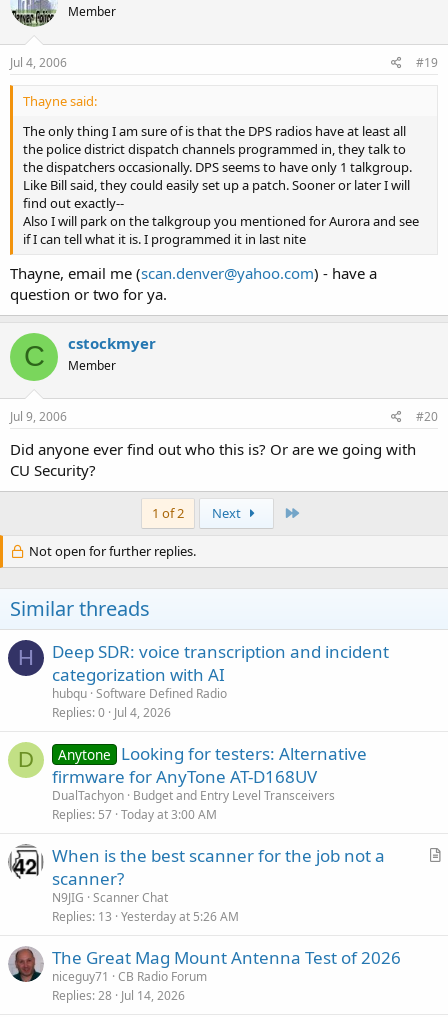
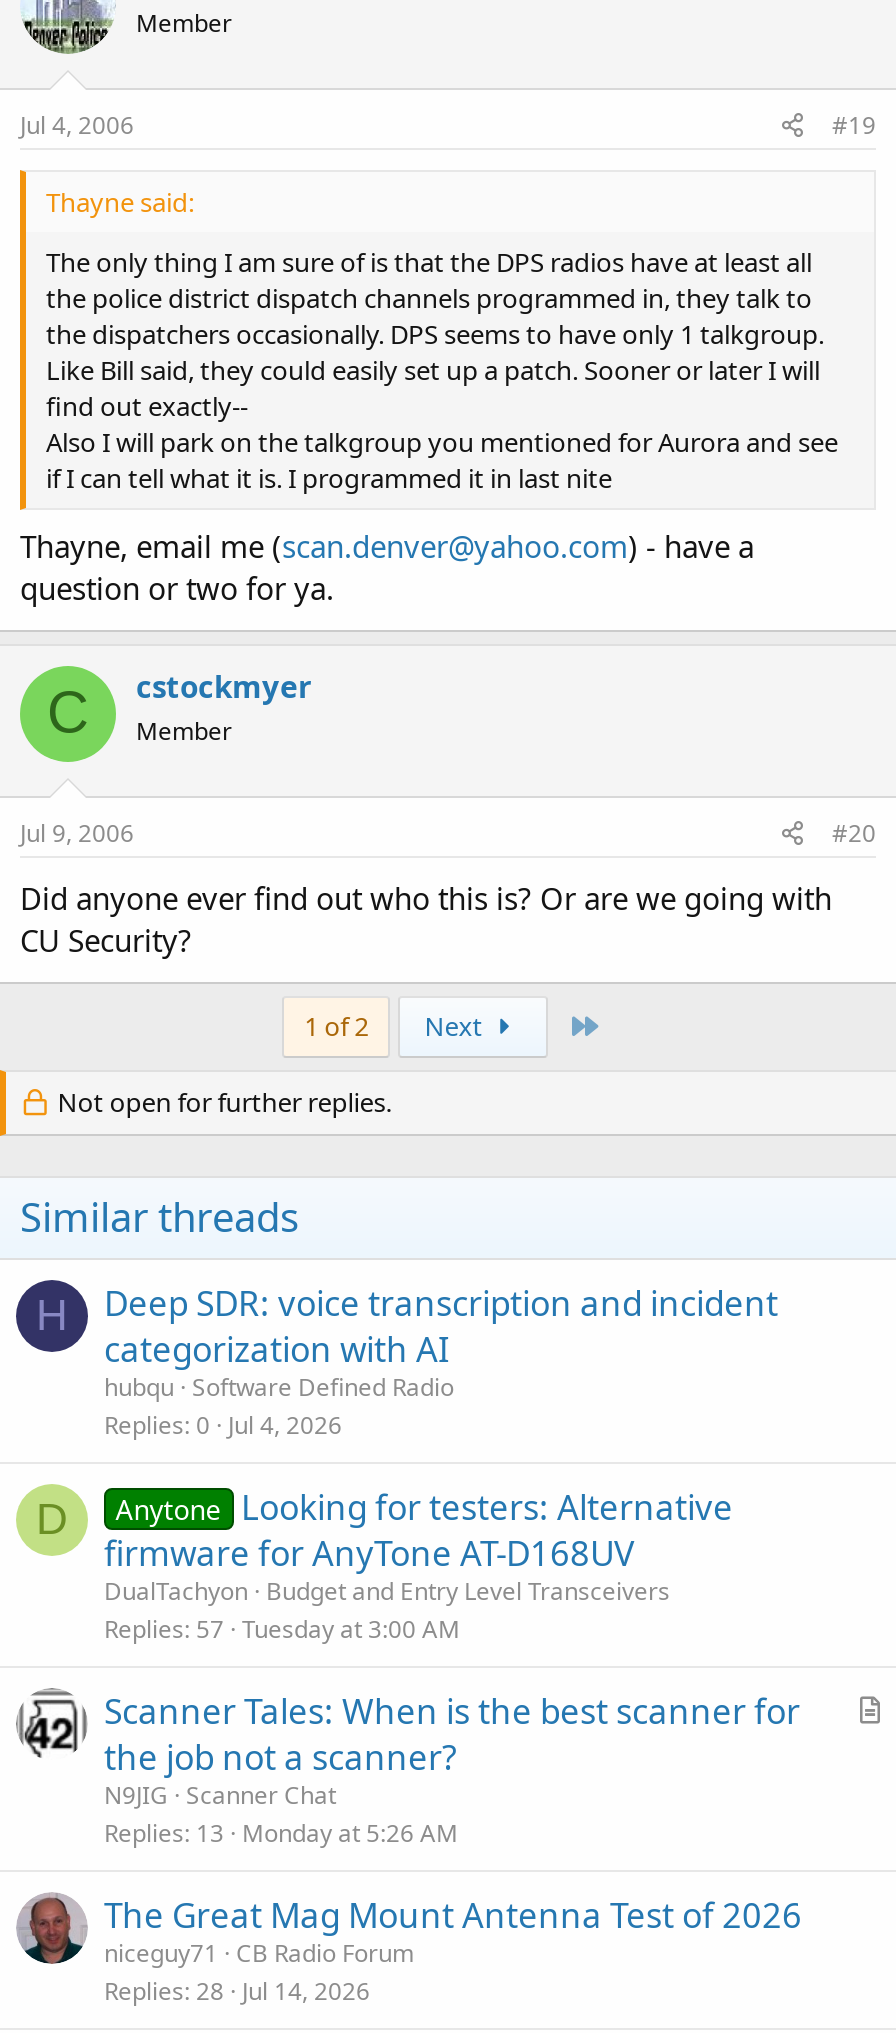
[52,806,217,823] Replies 57 Today at 3:00 AM -> [104,1612,460,1646] Replies 57 Tuesday at 3:00 AM
[52,844,385,890] When is the best scanner for the job not a | scanner? -> [104,1688,800,1780] Scanner Tales: When is the best scanner for | the job not a scanner?
[52,908,239,925] Replies 13 Yesterday at 5:26 AM -> [104,1816,458,1850] Replies 13 Monday at 5:26 AM

